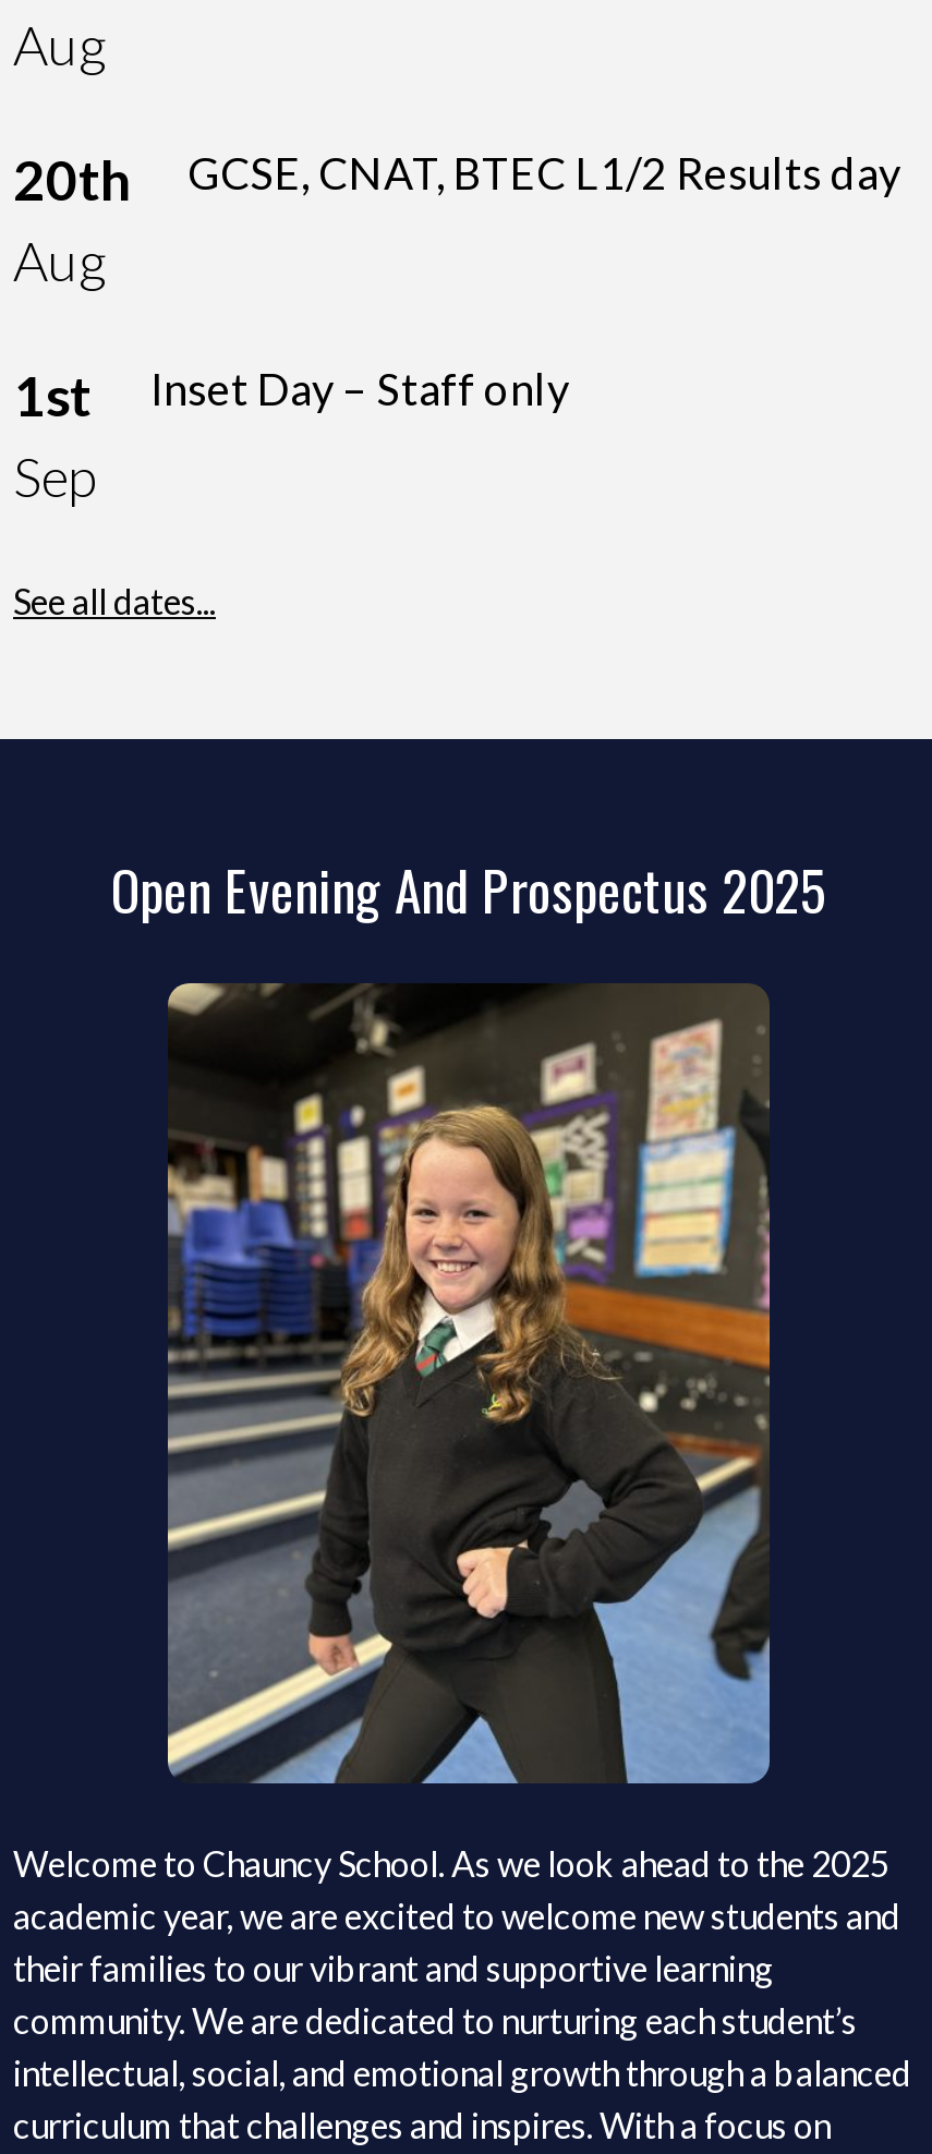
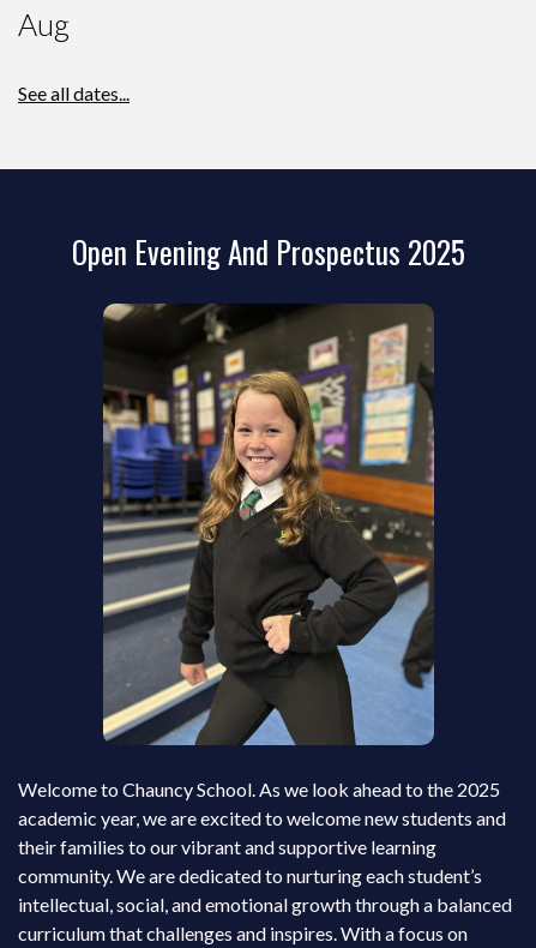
[13,146,133,292] 20th | Aug -> none
[13,146,900,508] GCSE, CNAT, BTEC L1/2 Results day | 1st | Sep -> none
[150,361,569,414] Inset Day – Staff only -> none

